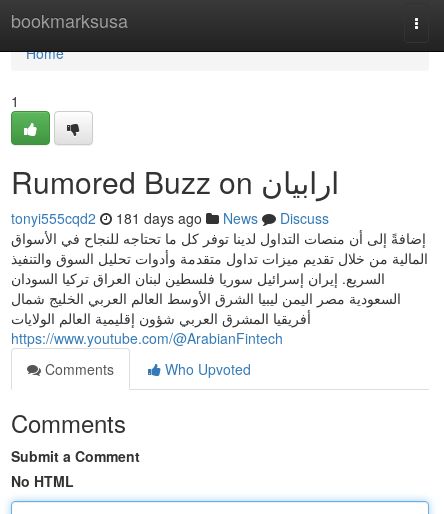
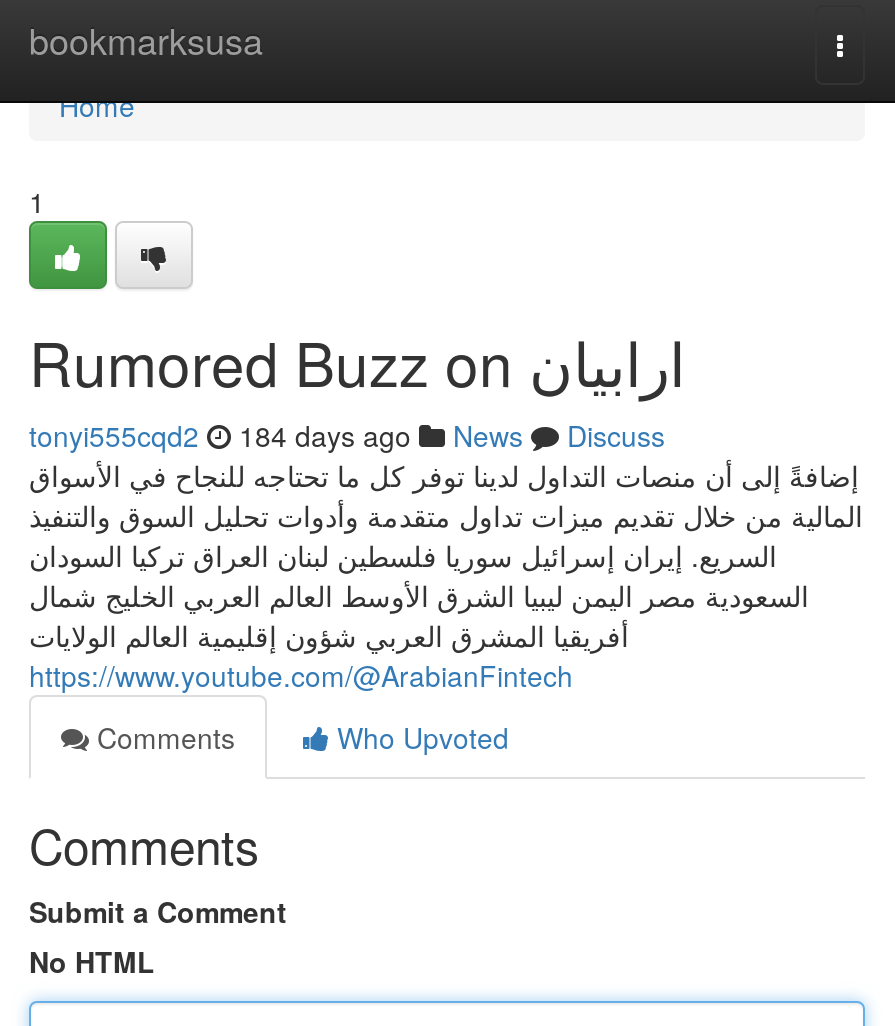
[11,208,329,228] tonyi555cqd2 181 days ago News Discuss -> [29,415,665,455] tonyi555cqd2 184 days ago News Discuss

